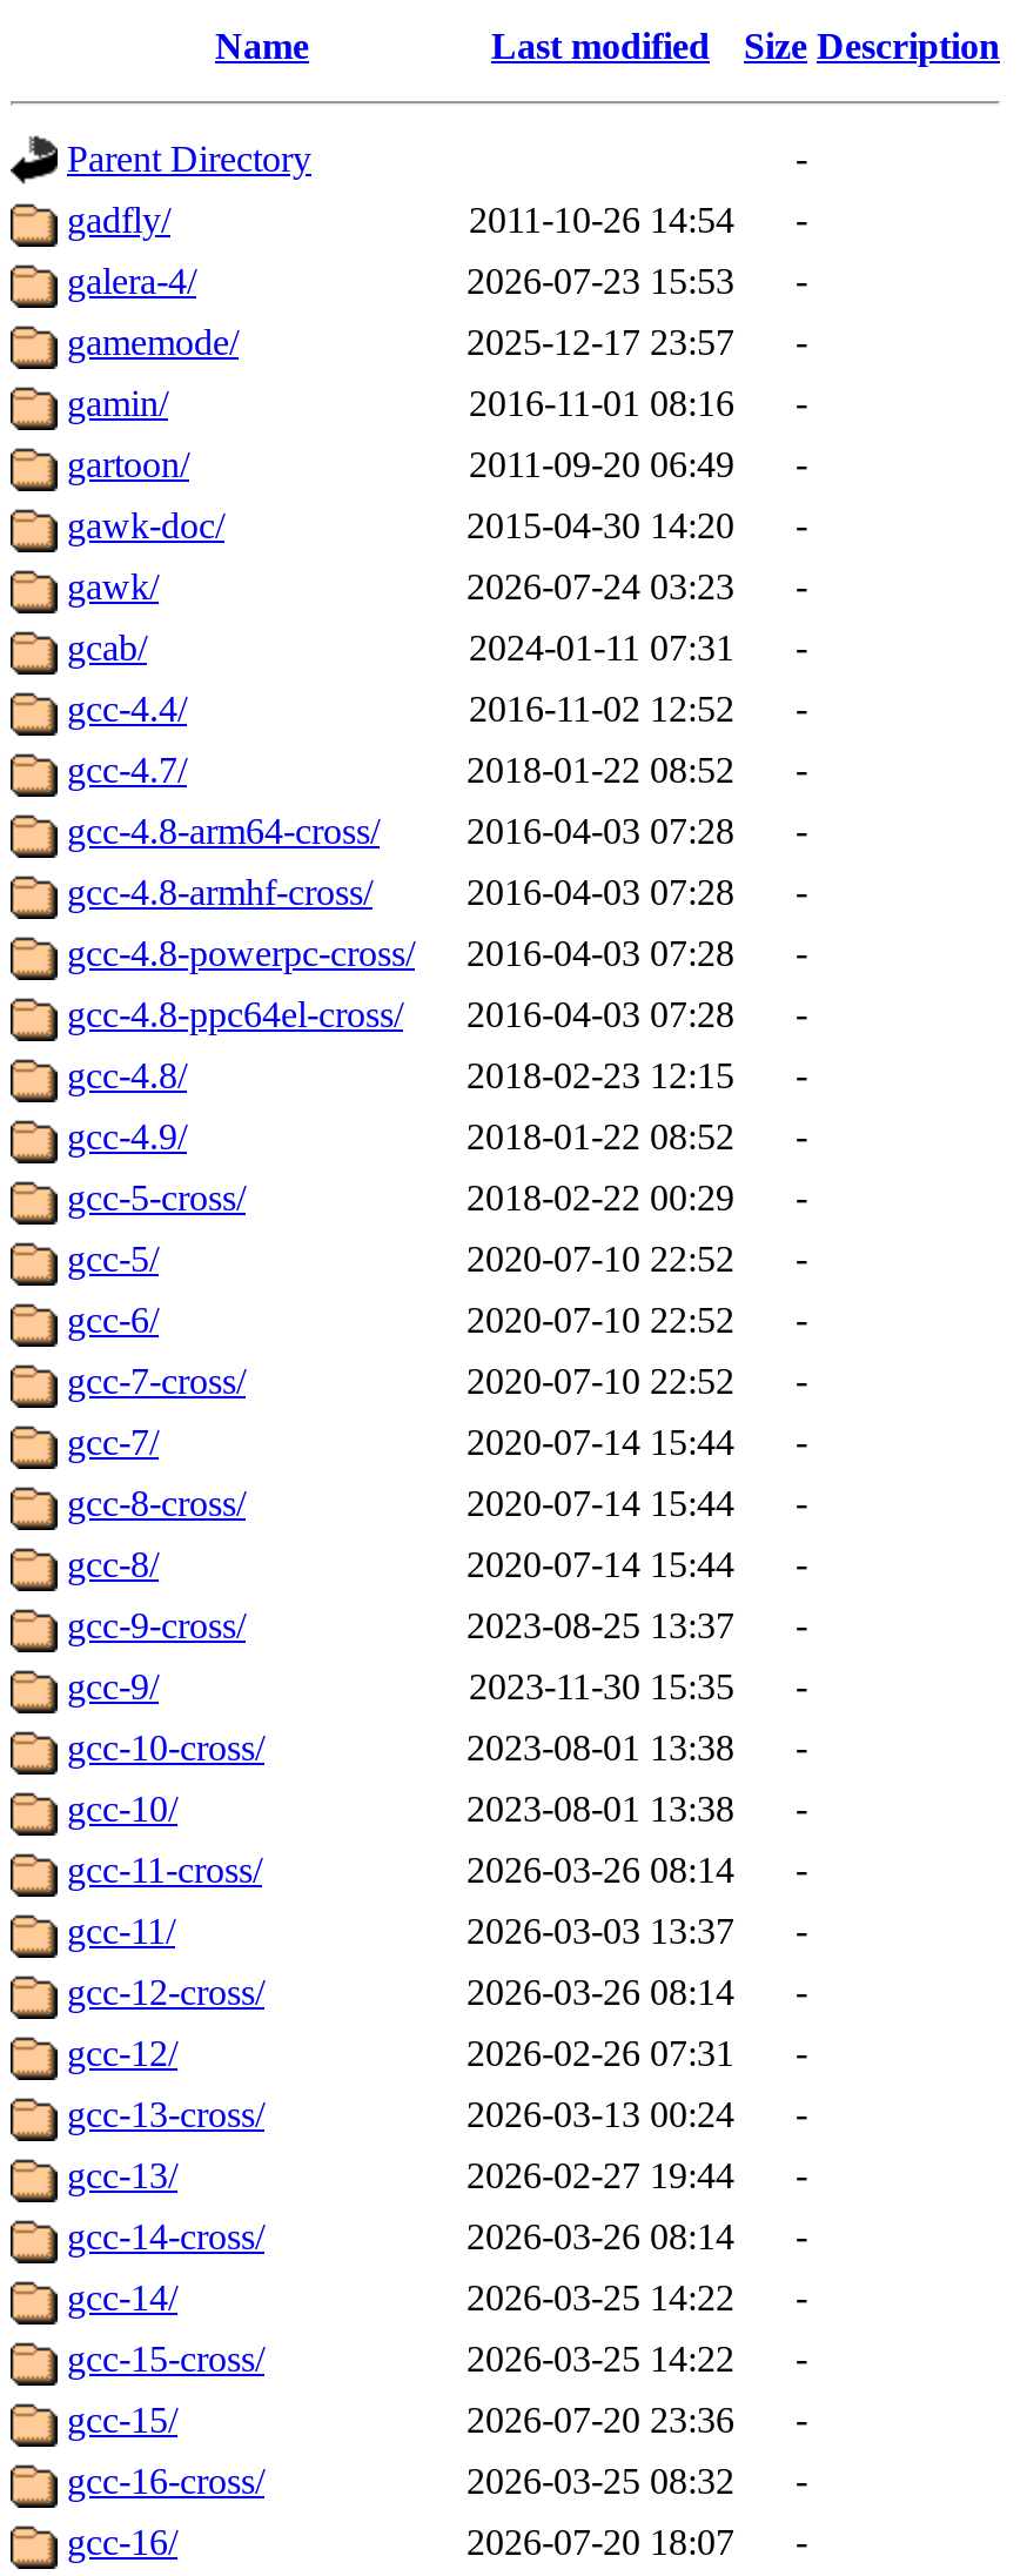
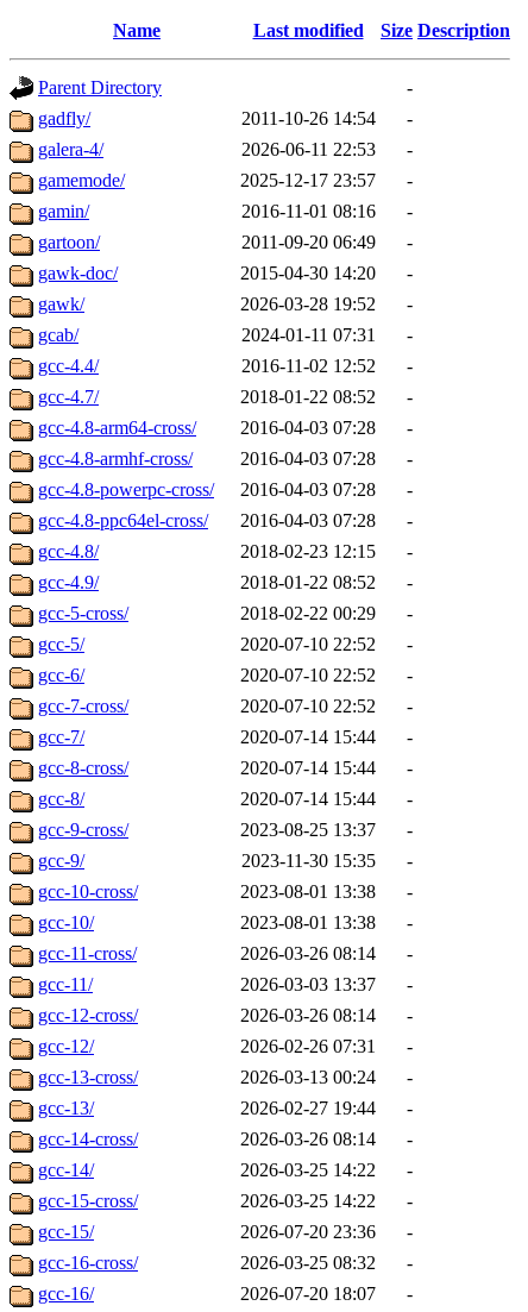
[466,262,734,302] 2026-07-23 15:53 -> [241,140,376,160] 2026-06-11 22:53
[466,567,734,607] 2026-07-24 03:23 -> [240,294,376,314] 2026-03-28 19:52

